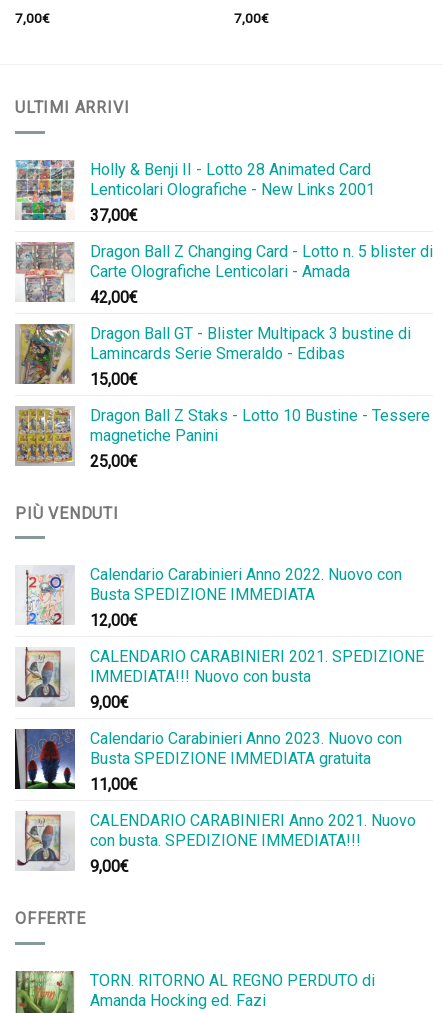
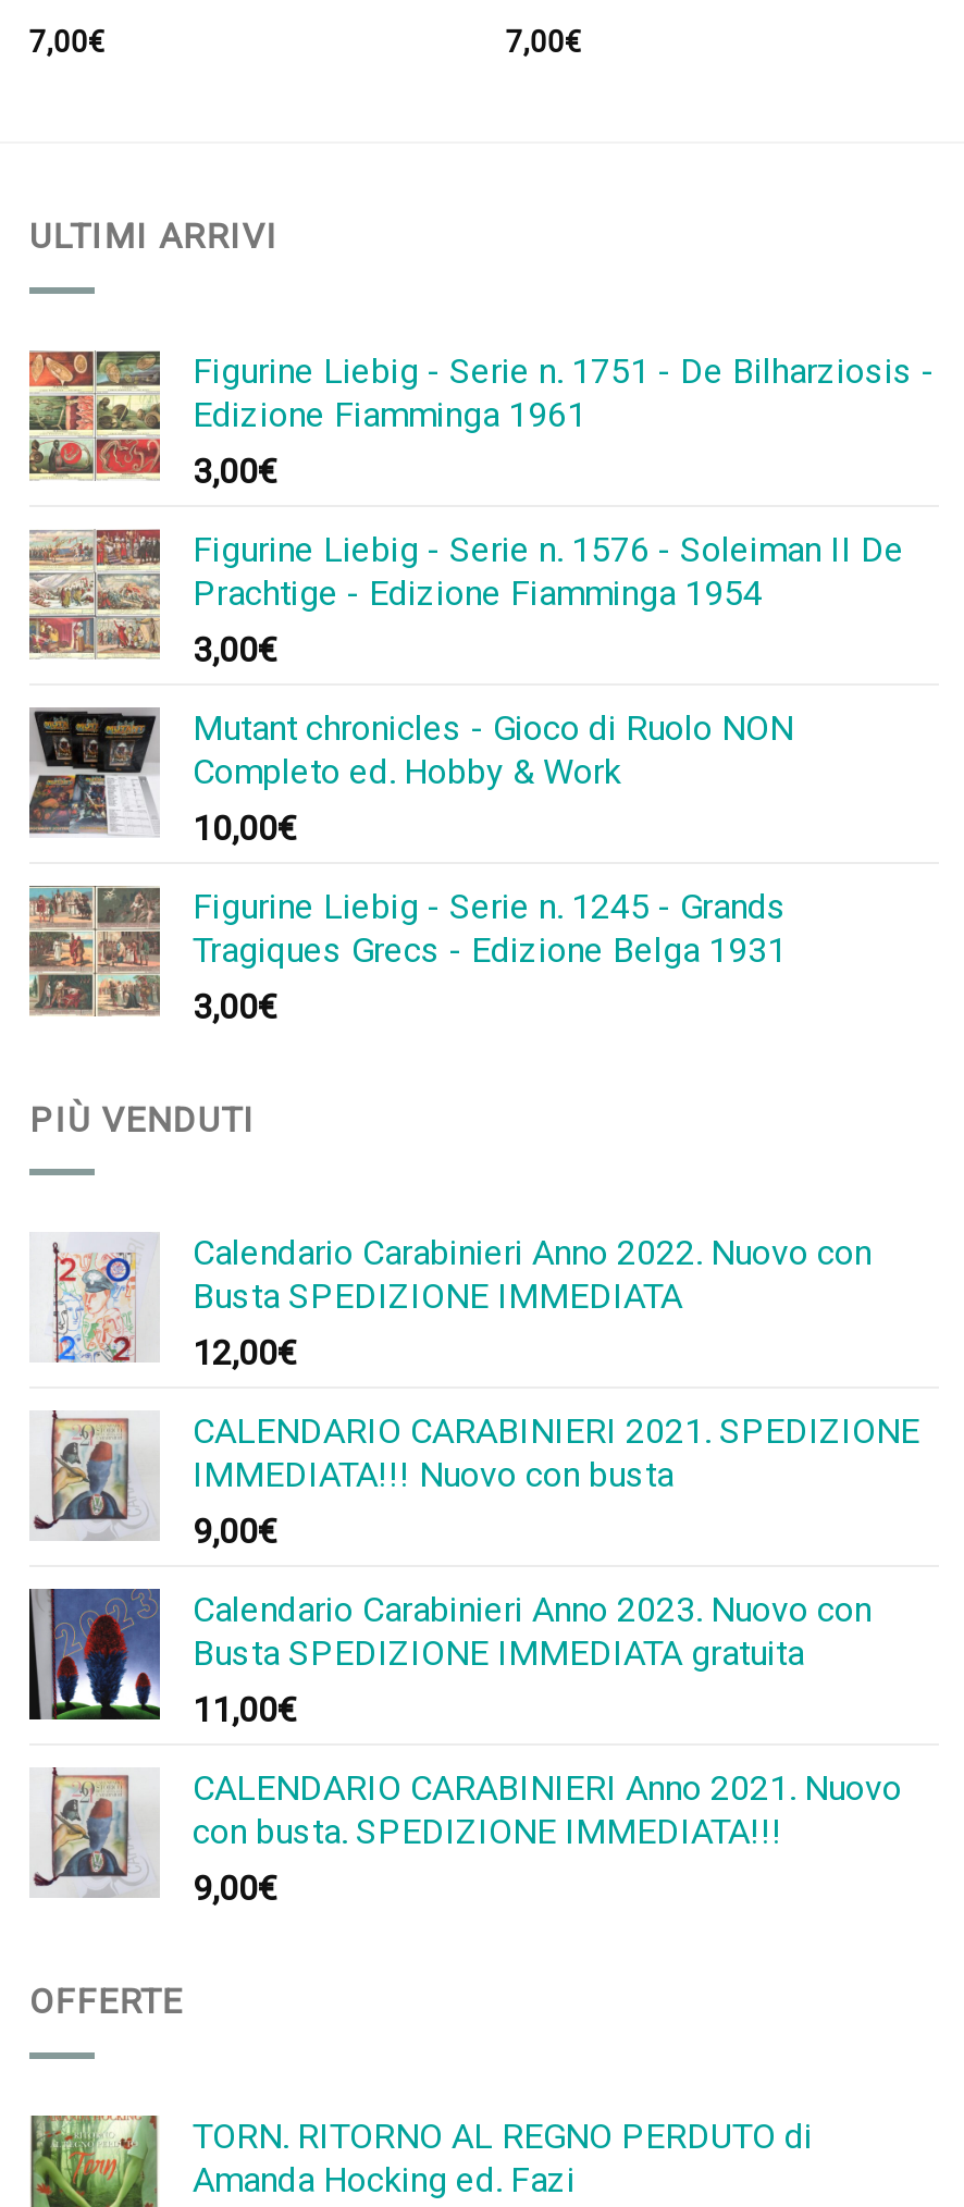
[15,159,375,224] [image] | Holly & Benji II - Lotto 28 Animated Card | Lenticolari Olografiche - New Links 2001 | 37,00€ -> [27,349,935,491] [image] | Figurine Liebig - Serie n. 1751 - De Bilharziosis - | Edizione Fiamminga 1961 | 3,00€
[15,241,433,306] [image] | Dragon Ball Z Changing Card - Lotto n. 5 blister di | Carte Olografiche Lenticolari - Amada | 42,00€ -> [27,528,904,669] [image] | Figurine Liebig - Serie n. 1576 - Soleiman II De | Prachtige - Edizione Fiamminga 1954 | 3,00€
[15,323,411,388] [image] | Dragon Ball GT - Blister Multipack 3 bustine di | Lamincards Serie Smeraldo - Edibas | 15,00€ -> [29,706,793,848] [image] | Mutant chronicles - Gioco di Ruolo NON | Completo ed. Hobby & Work | 10,00€
[15,405,430,470] [image] | Dragon Ball Z Staks - Lotto 10 Bustine - Tessere | magnetiche Panini | 25,00€ -> [29,885,787,1026] [image] | Figurine Liebig - Serie n. 1245 - Grands | Tragiques Grecs - Edizione Belga 1931 | 3,00€

